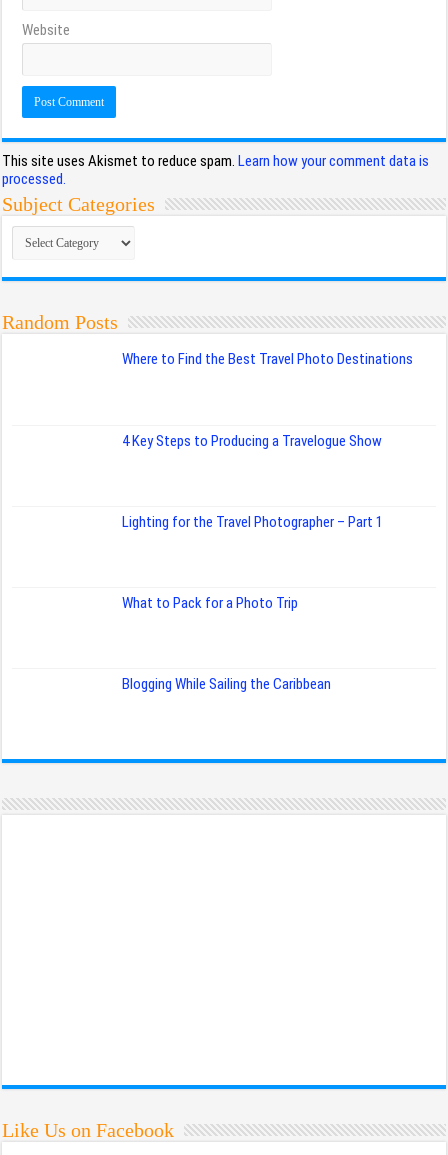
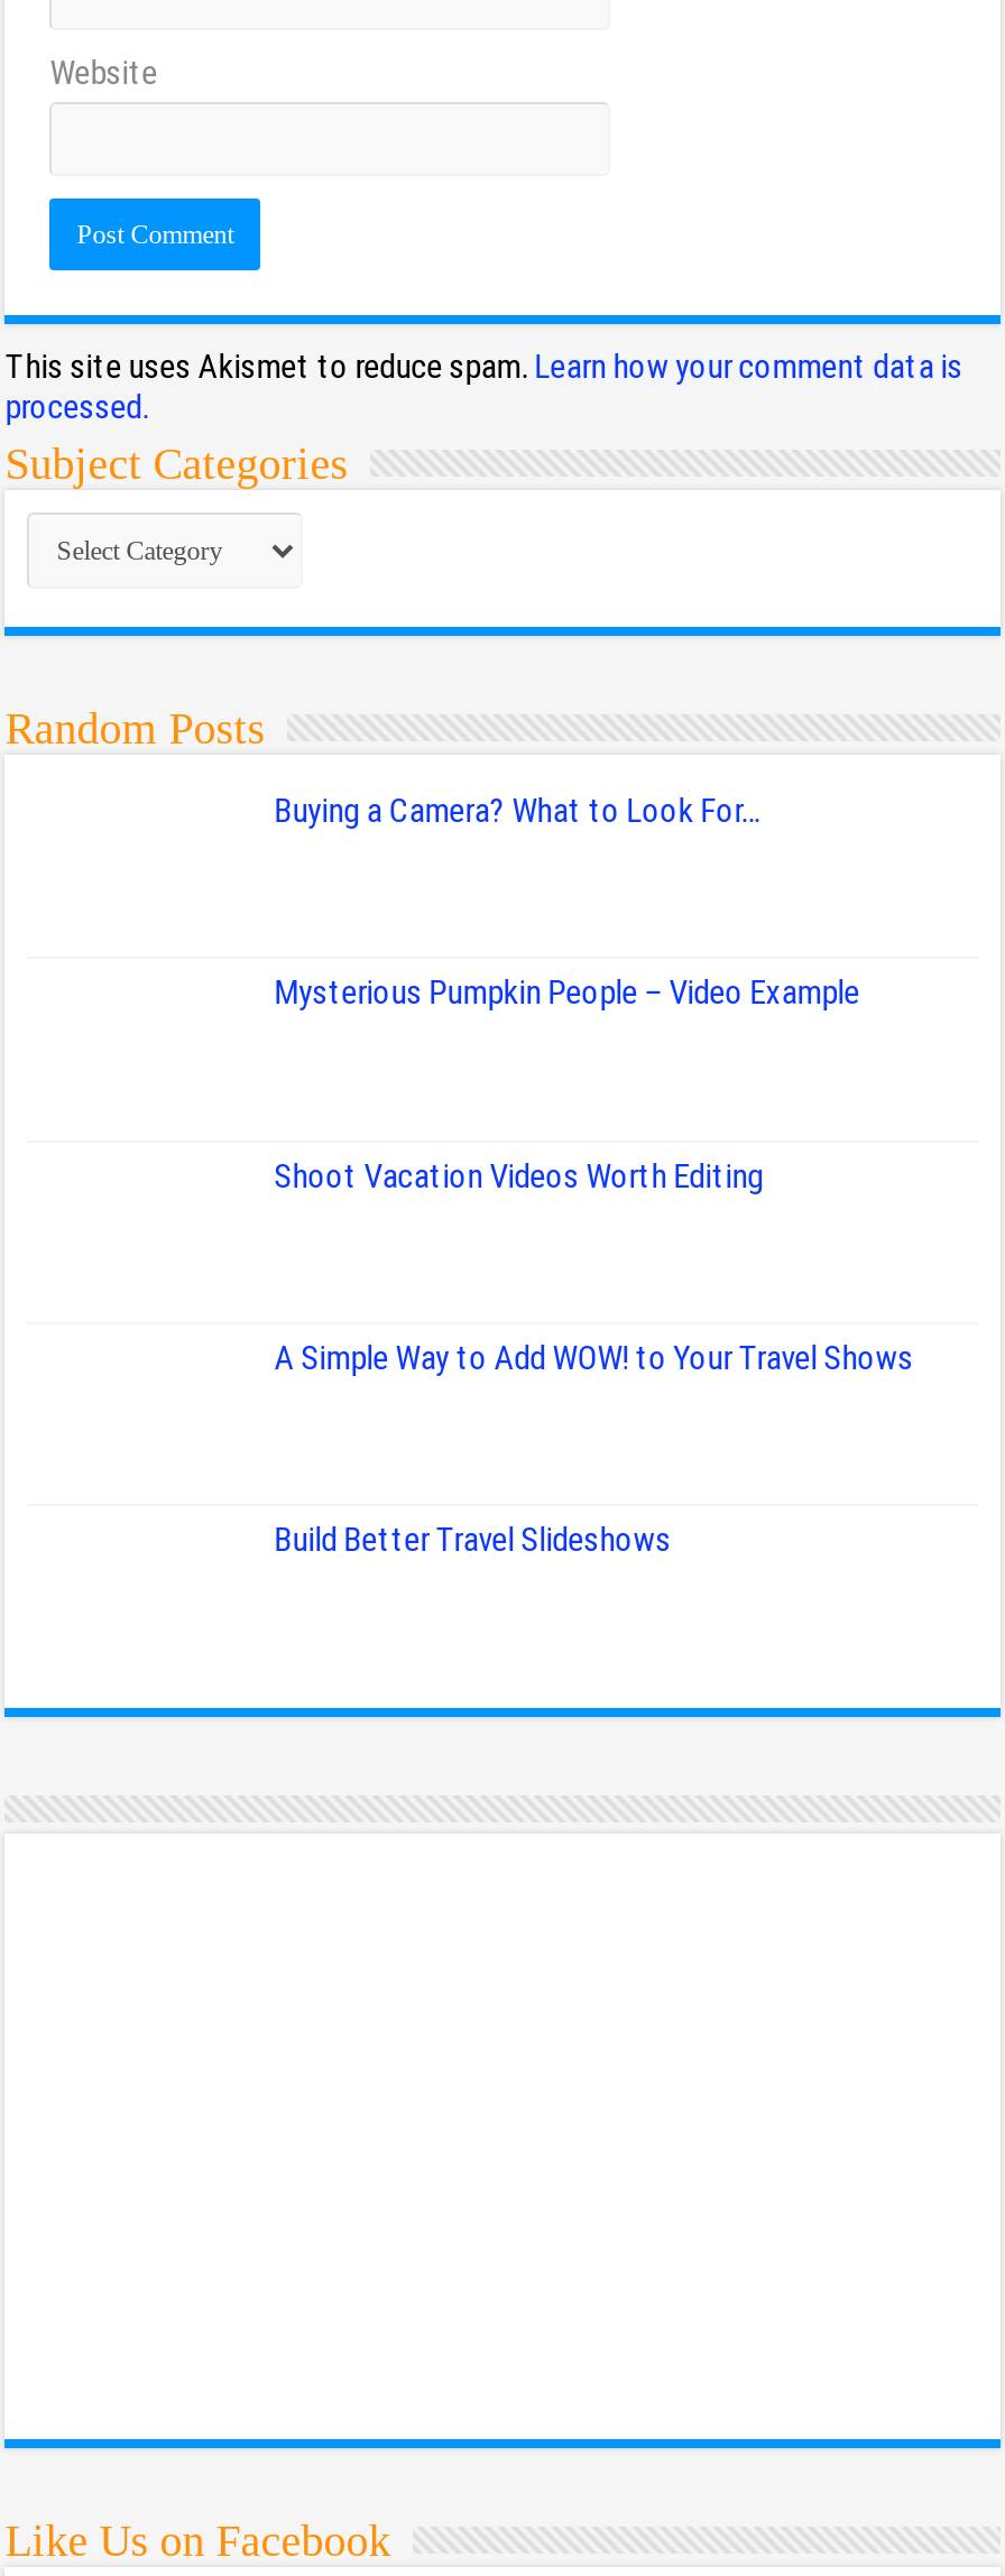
[122,350,413,368] Where to Find the Best Travel Photo Destinations -> [274,792,761,832] Buying a Camera? What to Look For…
[122,432,382,450] 4 Key Steps to Producing a Travelogue Show -> [274,974,860,1014] Mysterious Pumpkin People – Video Example
[122,513,383,531] Lighting for the Travel Photographer – Part 1 -> [274,1156,763,1196] Shoot Vacation Videos Worth Editing
[122,594,298,612] What to Pack for a Photo Trip -> [274,1338,913,1378] A Simple Way to Add WOW! to Your Travel Shows
[122,675,331,693] Blogging While Sailing the Caribbean -> [274,1520,671,1560] Build Better Travel Slideshows

